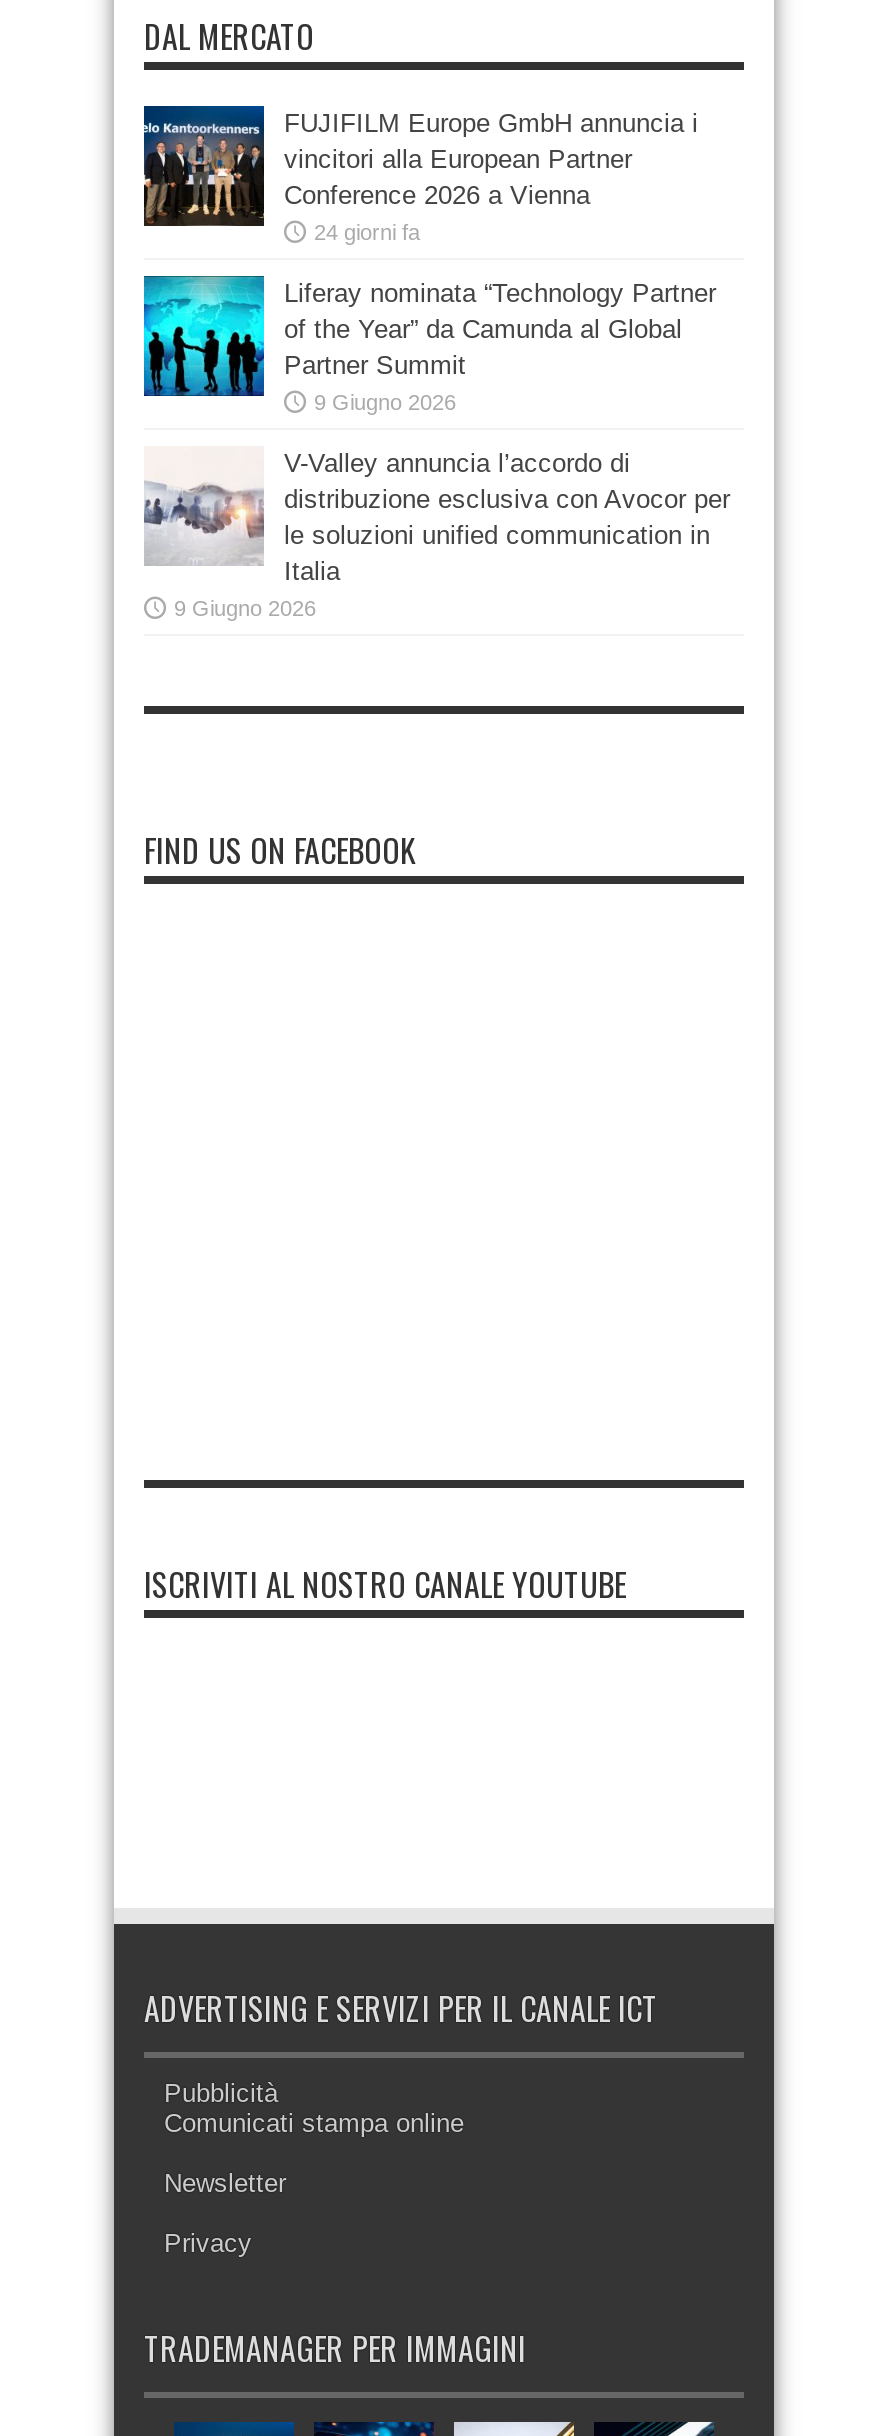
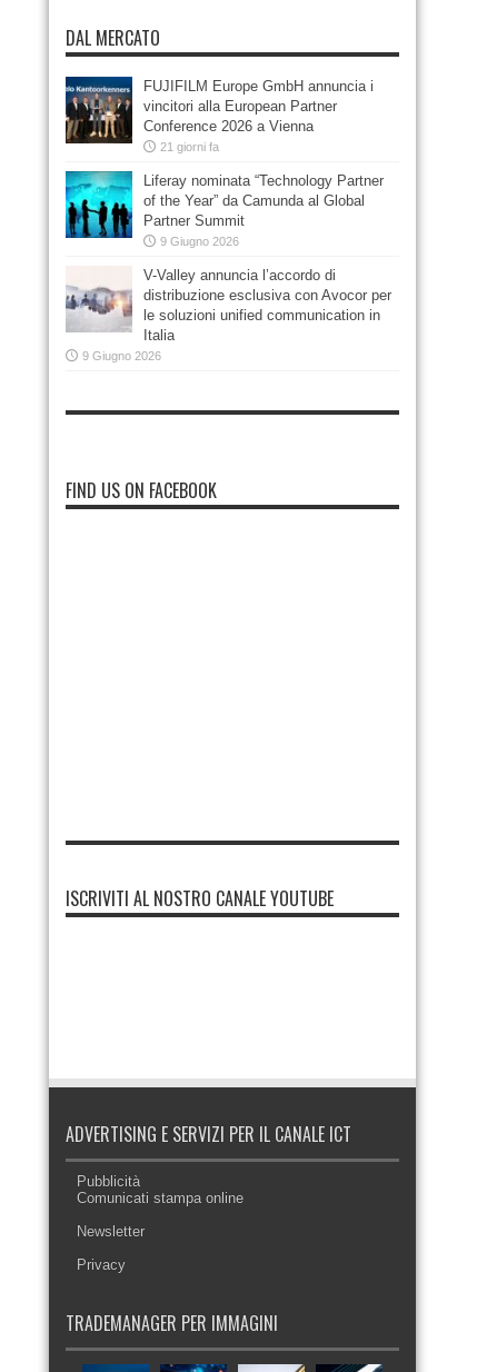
[314,220,420,244] 24 giorni fa -> [160,140,219,153] 21 giorni fa

